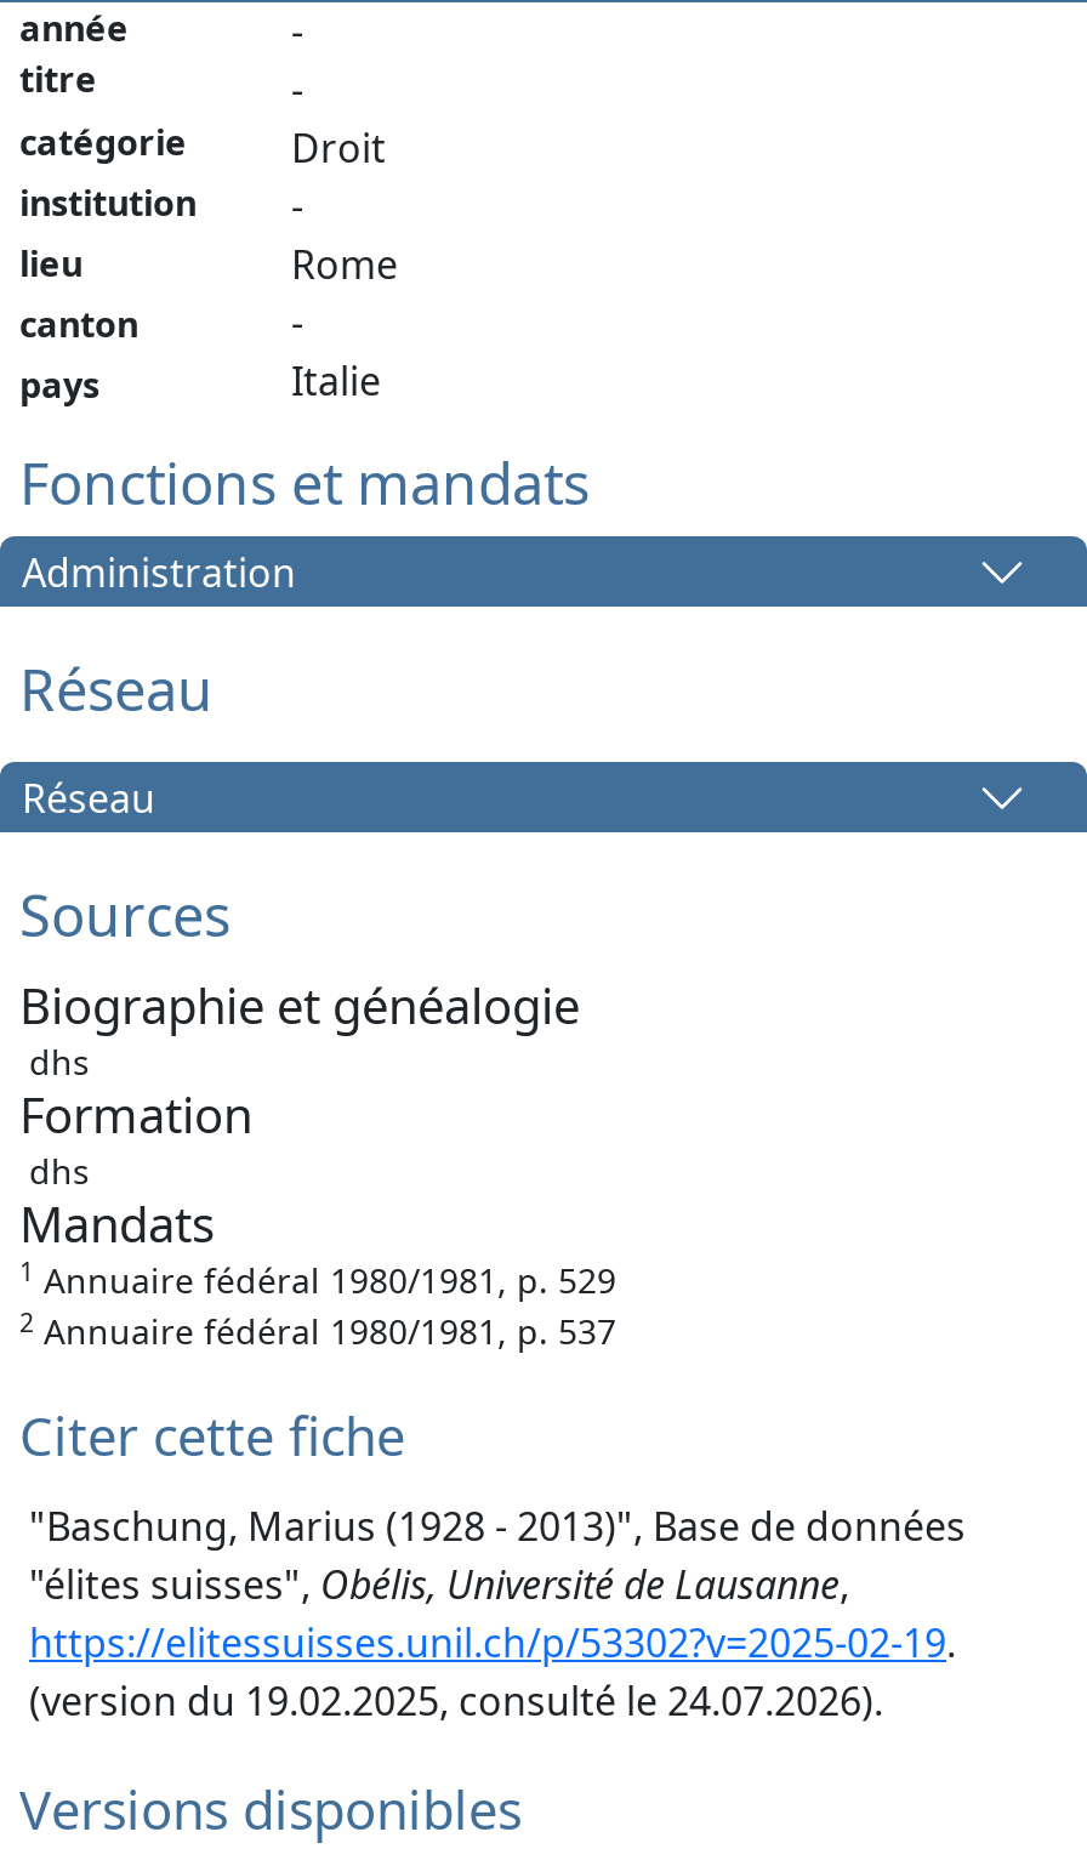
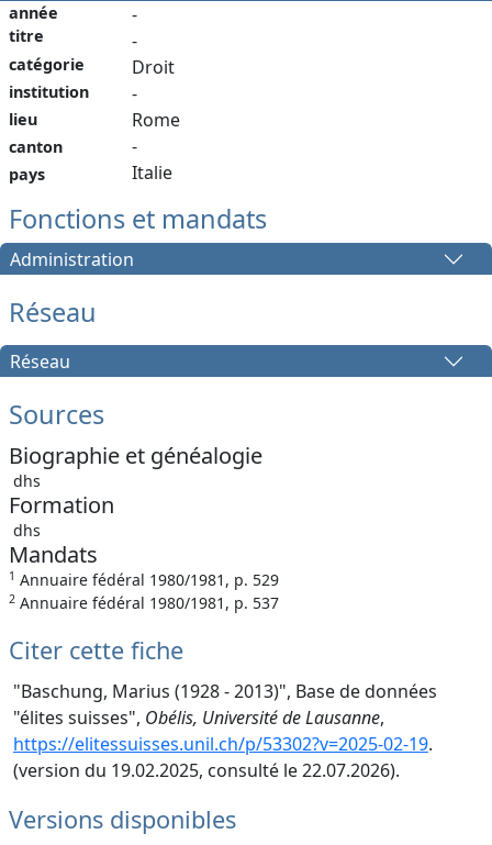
[29,1675,883,1729] (version du 19.02.2025, consulté le 24.07.2026). -> [13,759,400,783] (version du 19.02.2025, consulté le 22.07.2026).

